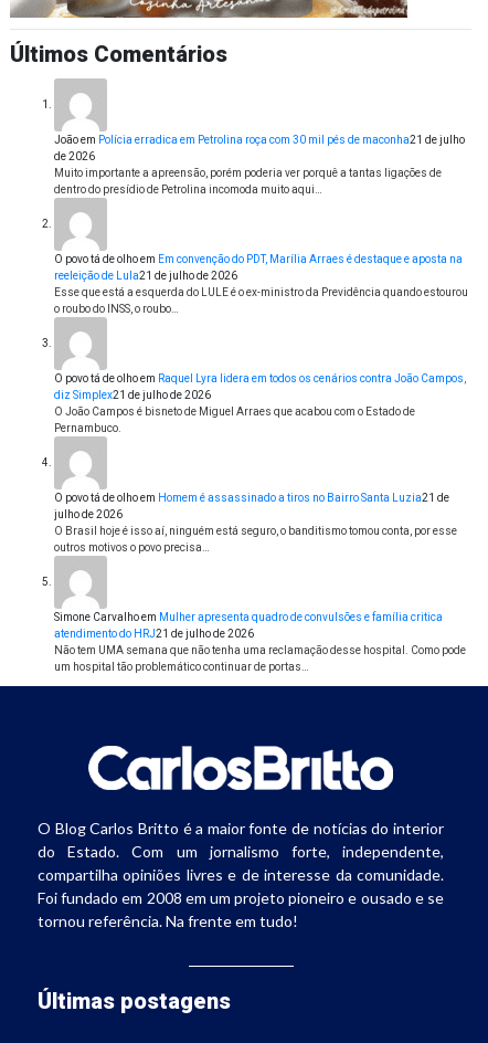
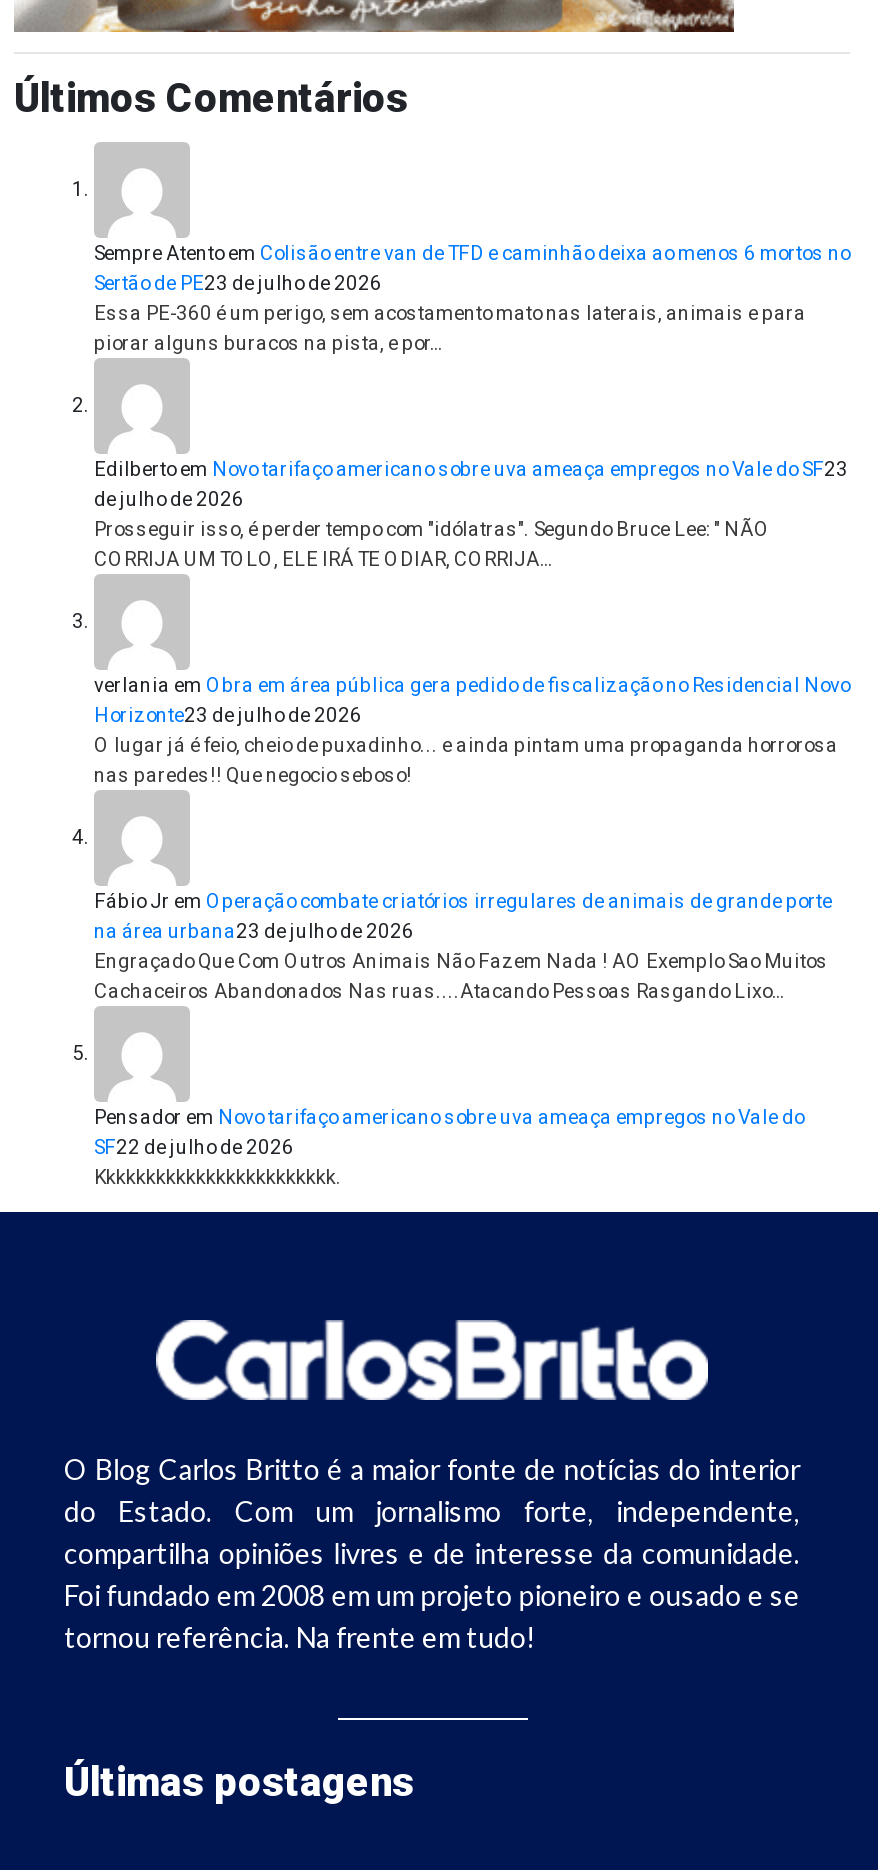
[54,134,465,196] João em Polícia erradica em Petrolina roça com 30 mil pés de maconha21 de julho | de 2026 | Muito importante a apreensão, porém poderia ver porquê a tantas ligações de | dentro do presídio de Petrolina incomoda muito aqui… -> [94,242,850,354] Sempre Atento em Colisão entre van de TFD e caminhão deixa ao menos 6 mortos no | Sertão de PE23 de julho de 2026 | Essa PE-360 é um perigo, sem acostamento mato nas laterais, animais e para | piorar alguns buracos na pista, e por…
[54,253,468,315] O povo tá de olho em Em convenção do PDT, Marília Arraes é destaque e aposta na | reeleição de Lula21 de julho de 2026 | Esse que está a esquerda do LULE é o ex-ministro da Previdência quando estourou | o roubo do INSS, o roubo… -> [94,458,848,570] Edilberto em Novo tarifaço americano sobre uva ameaça empregos no Vale do SF23 | de julho de 2026 | Prosseguir isso, é perder tempo com "idólatras". Segundo Bruce Lee: " NÃO | CORRIJA UM TOLO, ELE IRÁ TE ODIAR, CORRIJA…
[54,372,466,434] O povo tá de olho em Raquel Lyra lidera em todos os cenários contra João Campos, | diz Simplex21 de julho de 2026 | O João Campos é bisneto de Miguel Arraes que acabou com o Estado de | Pernambuco. -> [94,674,850,786] verlania em Obra em área pública gera pedido de fiscalização no Residencial Novo | Horizonte23 de julho de 2026 | O lugar já é feio, cheio de puxadinho... e ainda pintam uma propaganda horrorosa | nas paredes!! Que negocio seboso!
[54,492,457,554] O povo tá de olho em Homem é assassinado a tiros no Bairro Santa Luzia21 de | julho de 2026 | O Brasil hoje é isso aí, ninguém está seguro, o banditismo tomou conta, por esse | outros motivos o povo precisa… -> [94,890,832,1002] Fábio Jr em Operação combate criatórios irregulares de animais de grande porte | na área urbana 23 de julho de 2026 | Engraçado Que Com Outros Animais Não Fazem Nada ! AO Exemplo Sao Muitos | Cachaceiros Abandonados Nas ruas....Atacando Pessoas Rasgando Lixo…
[54,611,466,673] Simone Carvalho em Mulher apresenta quadro de convulsões e família critica | atendimento do HRJ21 de julho de 2026 | Não tem UMA semana que não tenha uma reclamação desse hospital. Como pode | um hospital tão problemático continuar de portas… -> [94,1106,804,1188] Pensador em Novo tarifaço americano sobre uva ameaça empregos no Vale do | SF22 de julho de 2026 | Kkkkkkkkkkkkkkkkkkkkkkkk.

